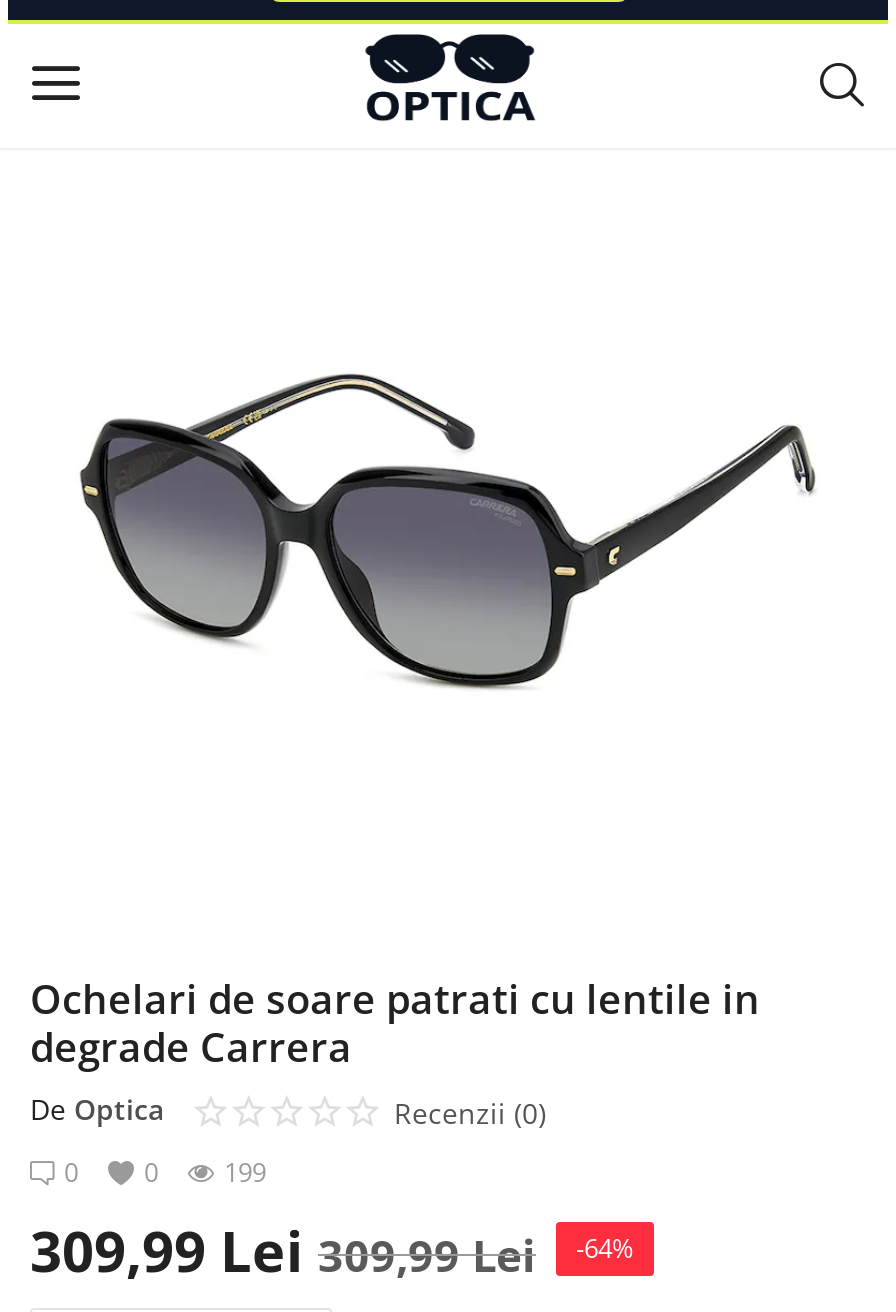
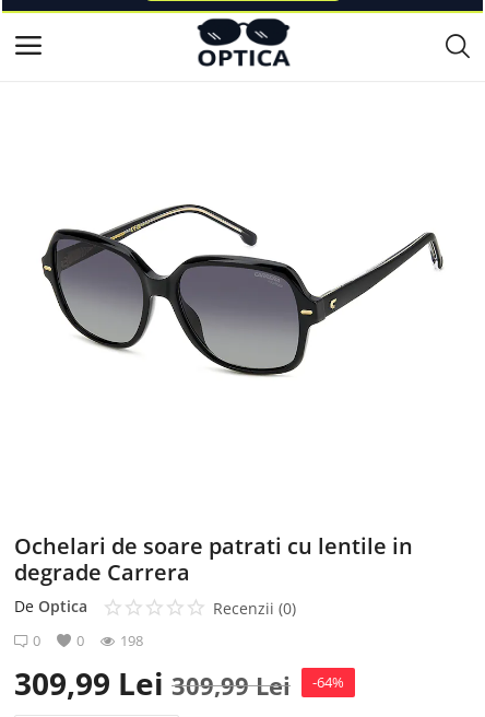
[64,1153,266,1189] 0 0 199 -> [33,630,143,650] 0 0 198

